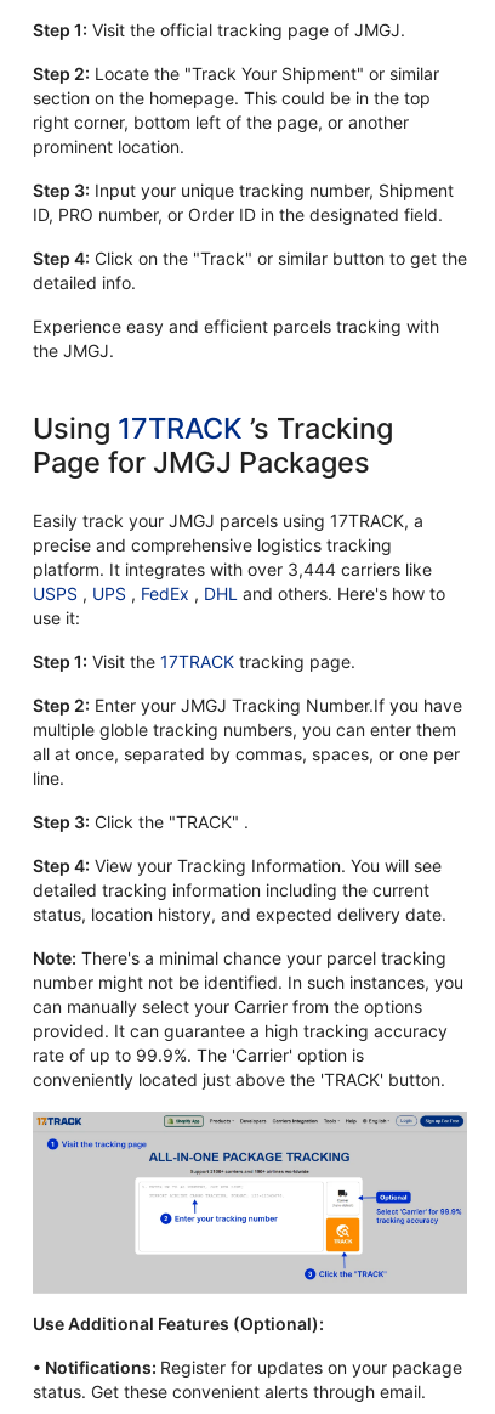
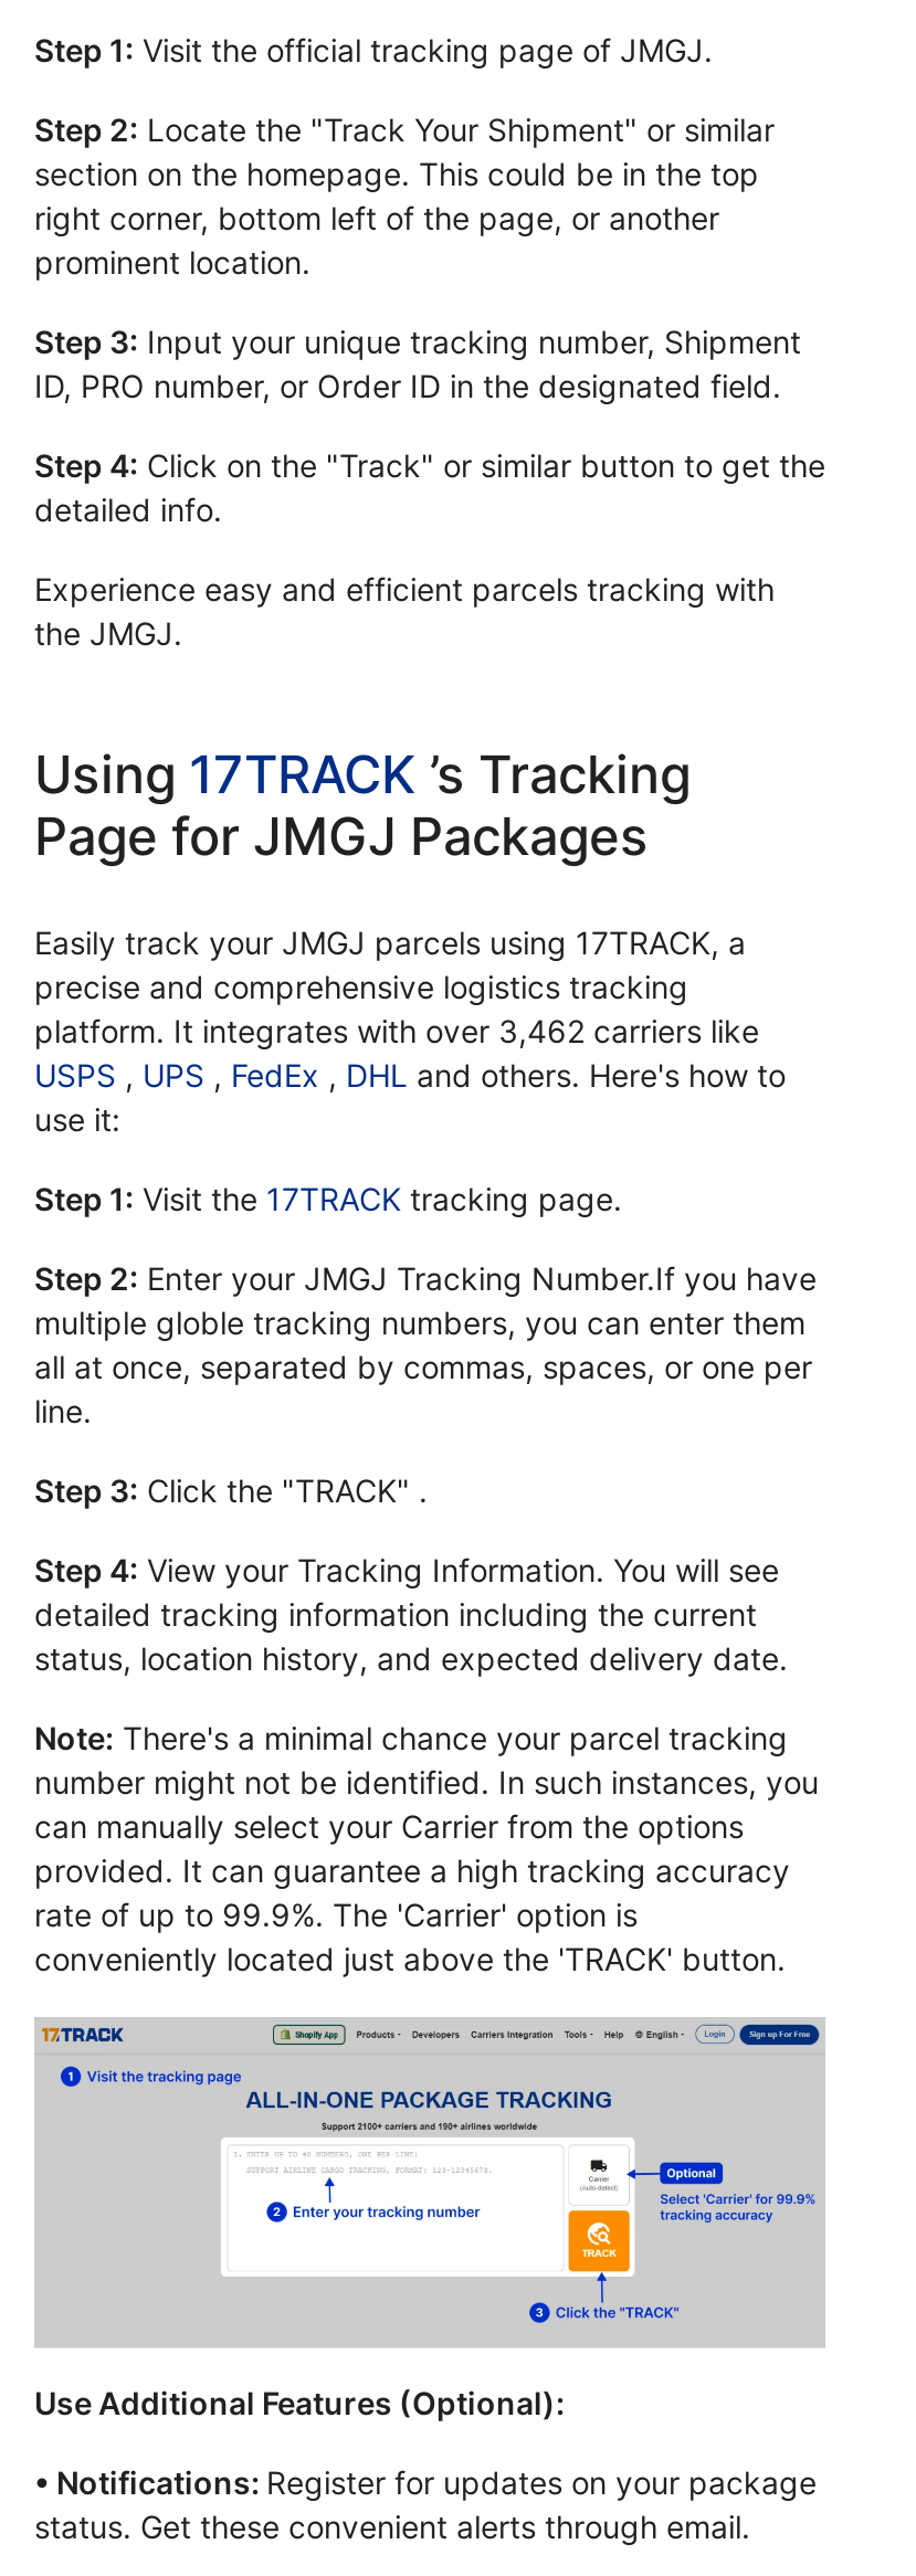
[33,559,432,579] platform. It integrates with over 3,444 carriers like -> [34,1012,759,1049] platform. It integrates with over 3,462 carriers like

